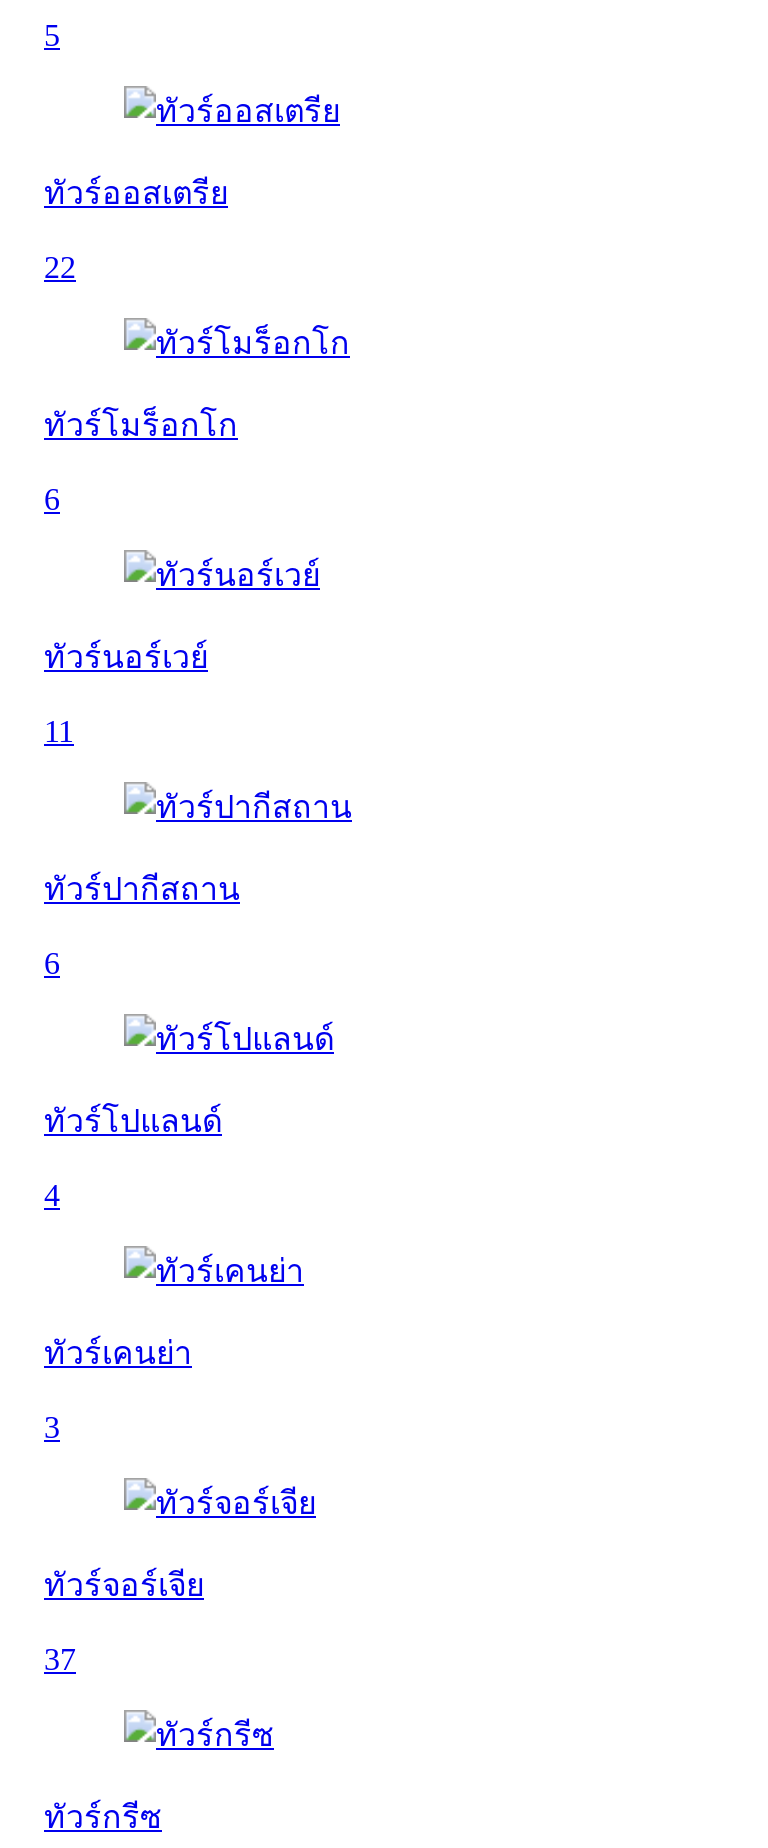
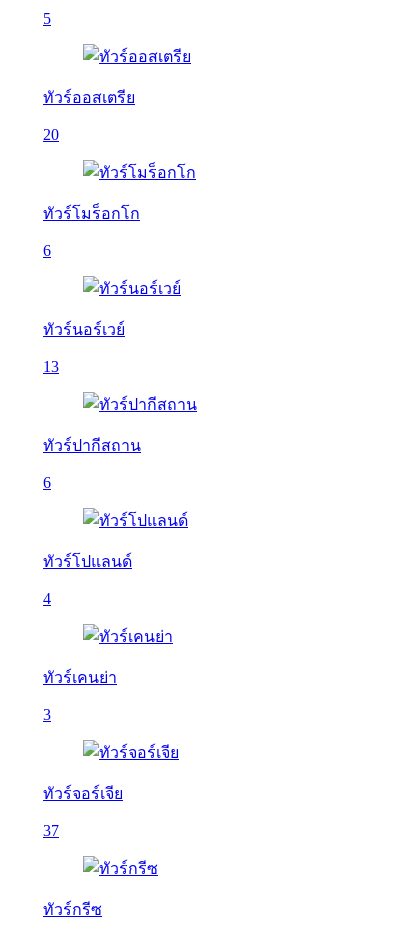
[44,250,76,284] 22 -> [43,126,59,143] 20
[44,714,74,748] 11 -> [43,358,59,375] 13

